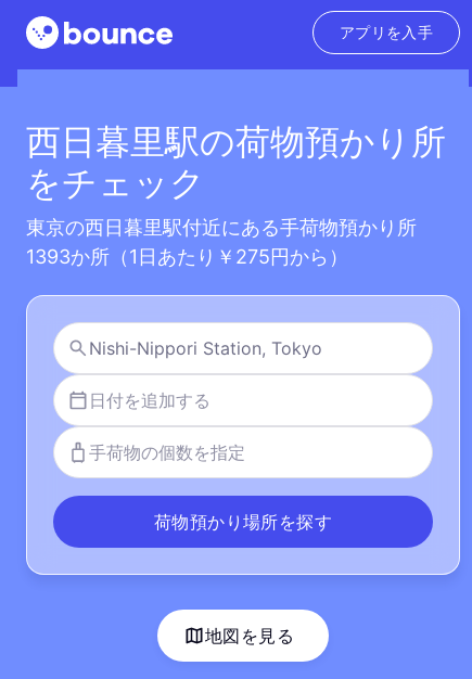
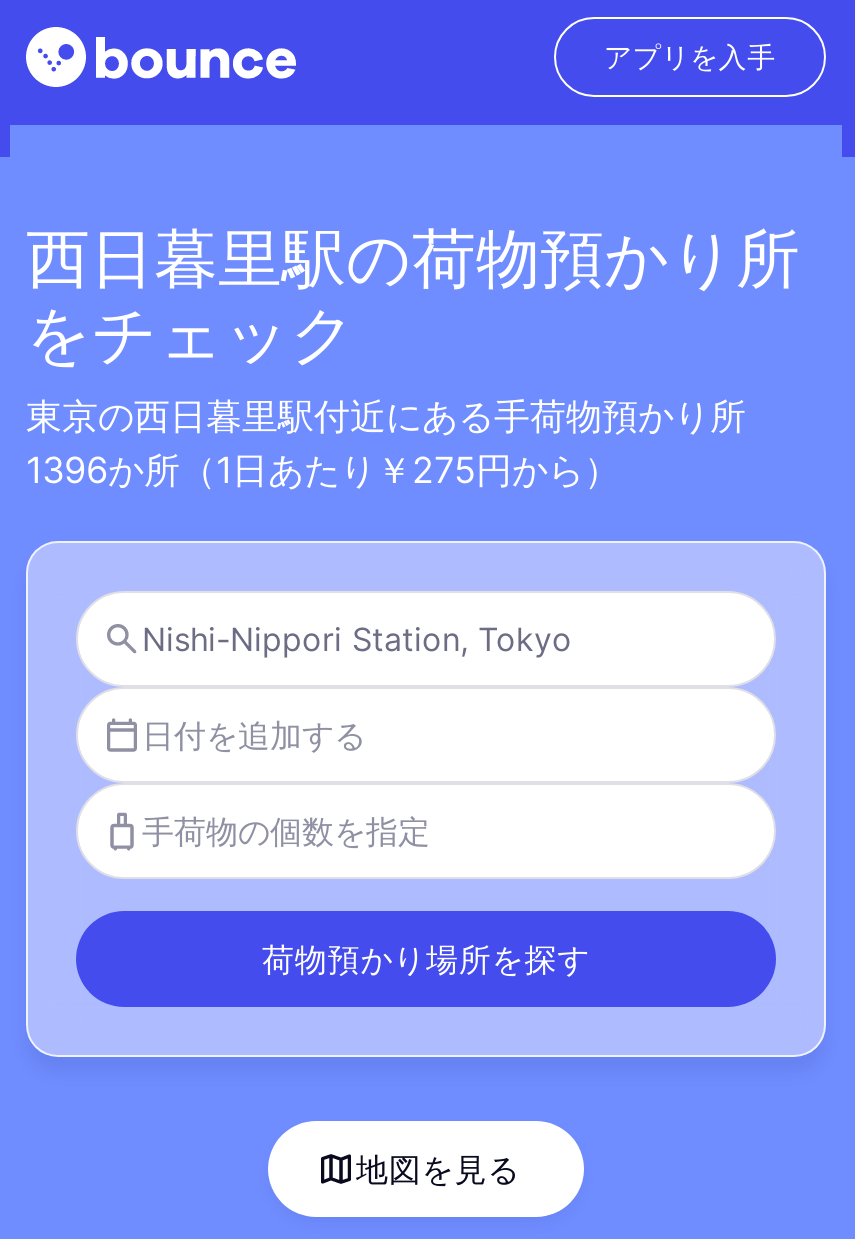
[26,245,348,268] 1393か所（1日あたり￥275円から） -> [26,449,620,491] 1396か所（1日あたり￥275円から）

